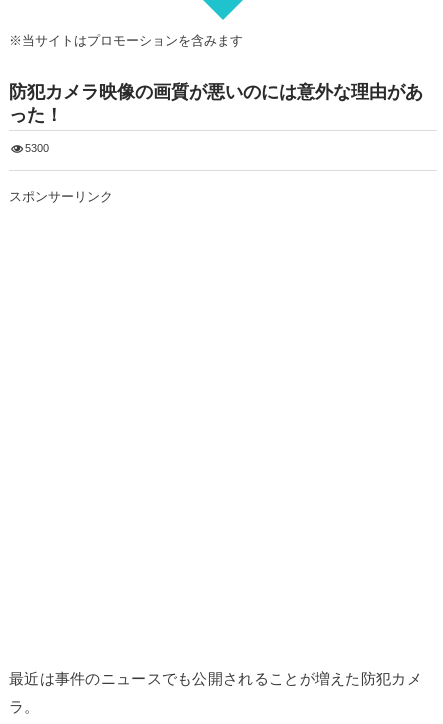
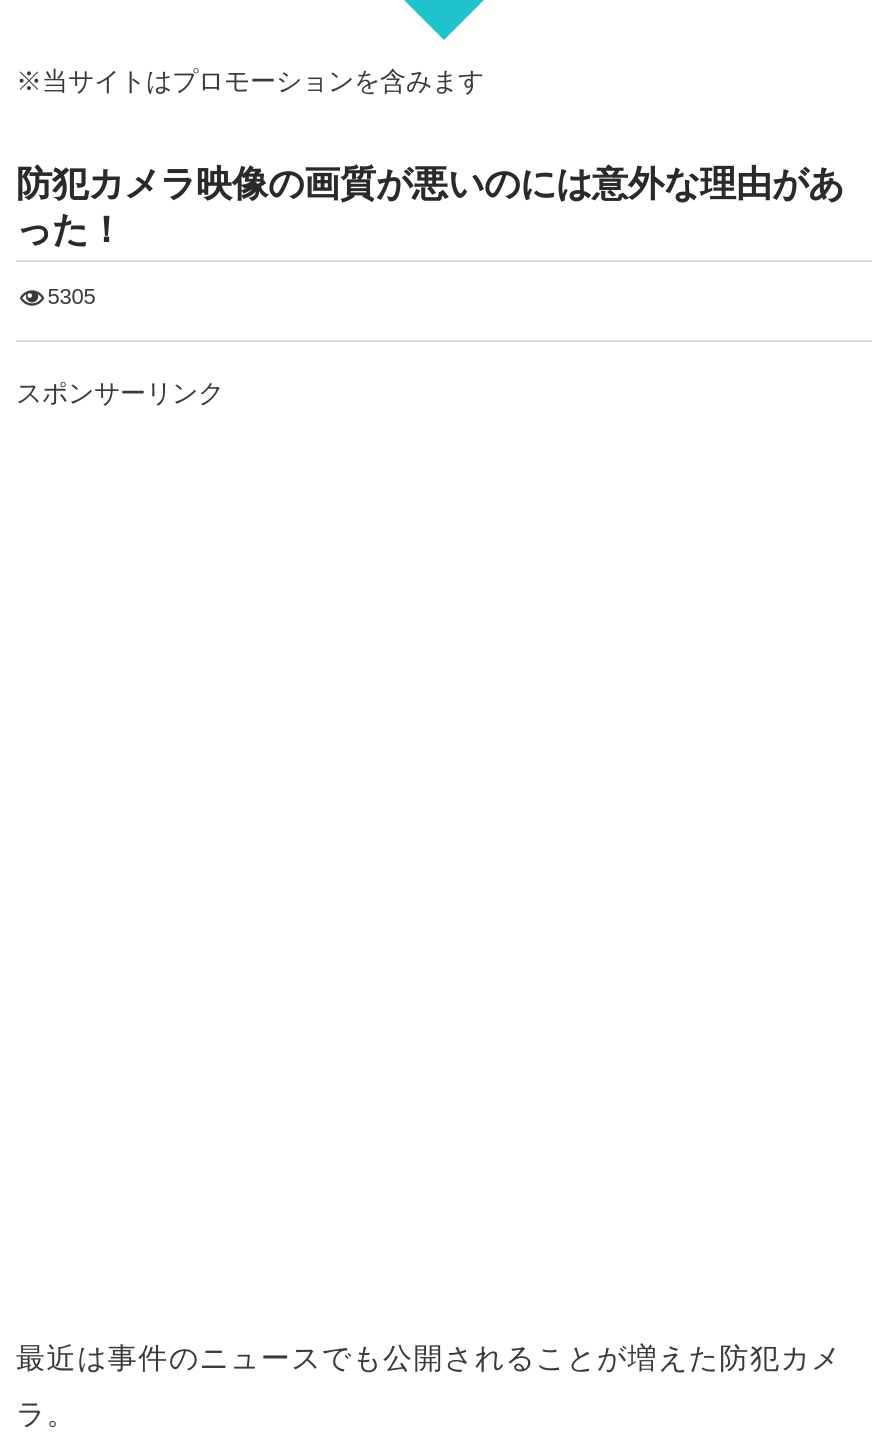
[25,142,49,154] 5300 -> [47,284,95,308] 5305

